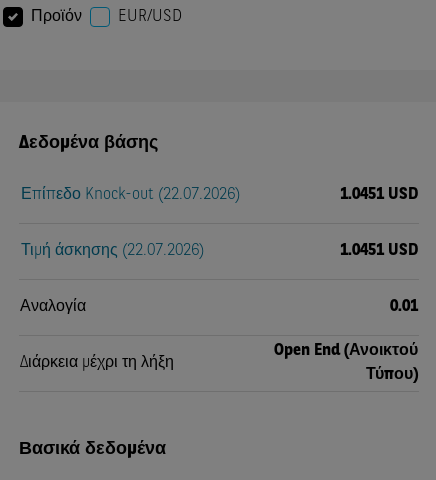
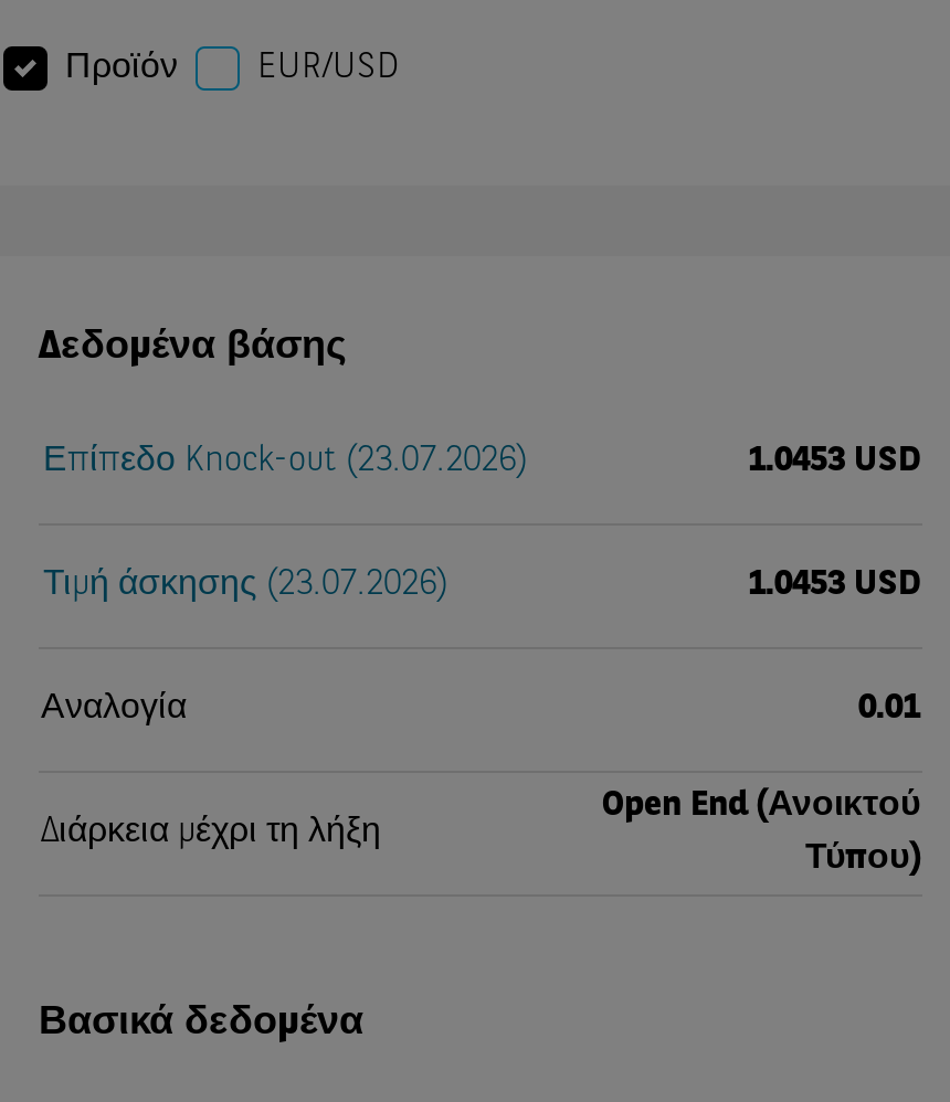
[21,187,240,203] Επίπεδο Knock-out (22.07.2026) -> [43,444,527,479] Επίπεδο Knock-out (23.07.2026)
[340,187,418,203] 1.0451 USD -> [748,444,920,479] 1.0453 USD
[21,243,204,259] Τιμή άσκησης (22.07.2026) -> [43,568,447,603] Τιμή άσκησης (23.07.2026)
[340,243,418,259] 1.0451 USD -> [748,568,920,603] 1.0453 USD

